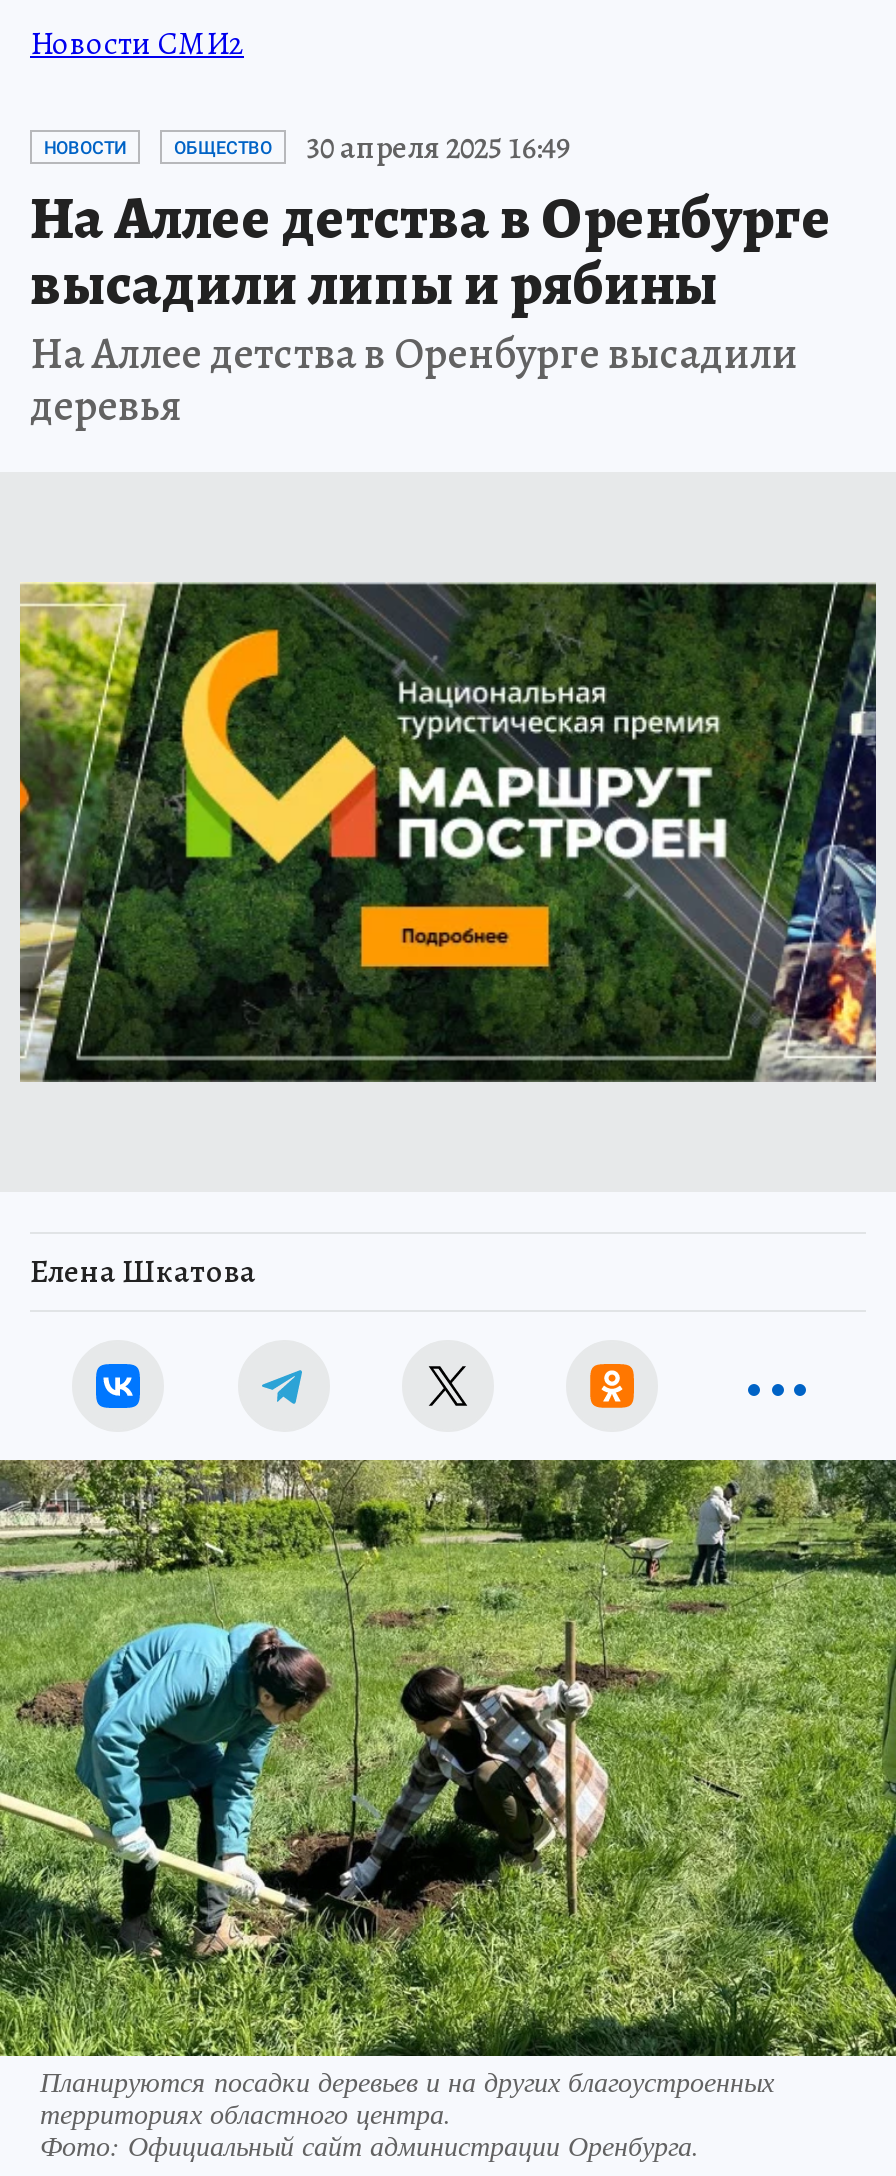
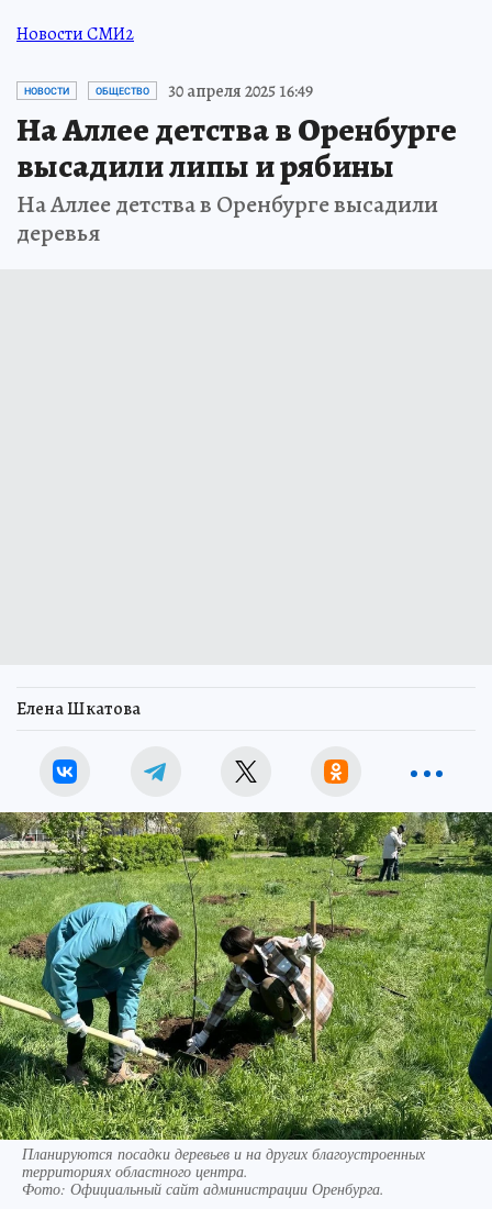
[18,580,878,1084] [image] -> none

